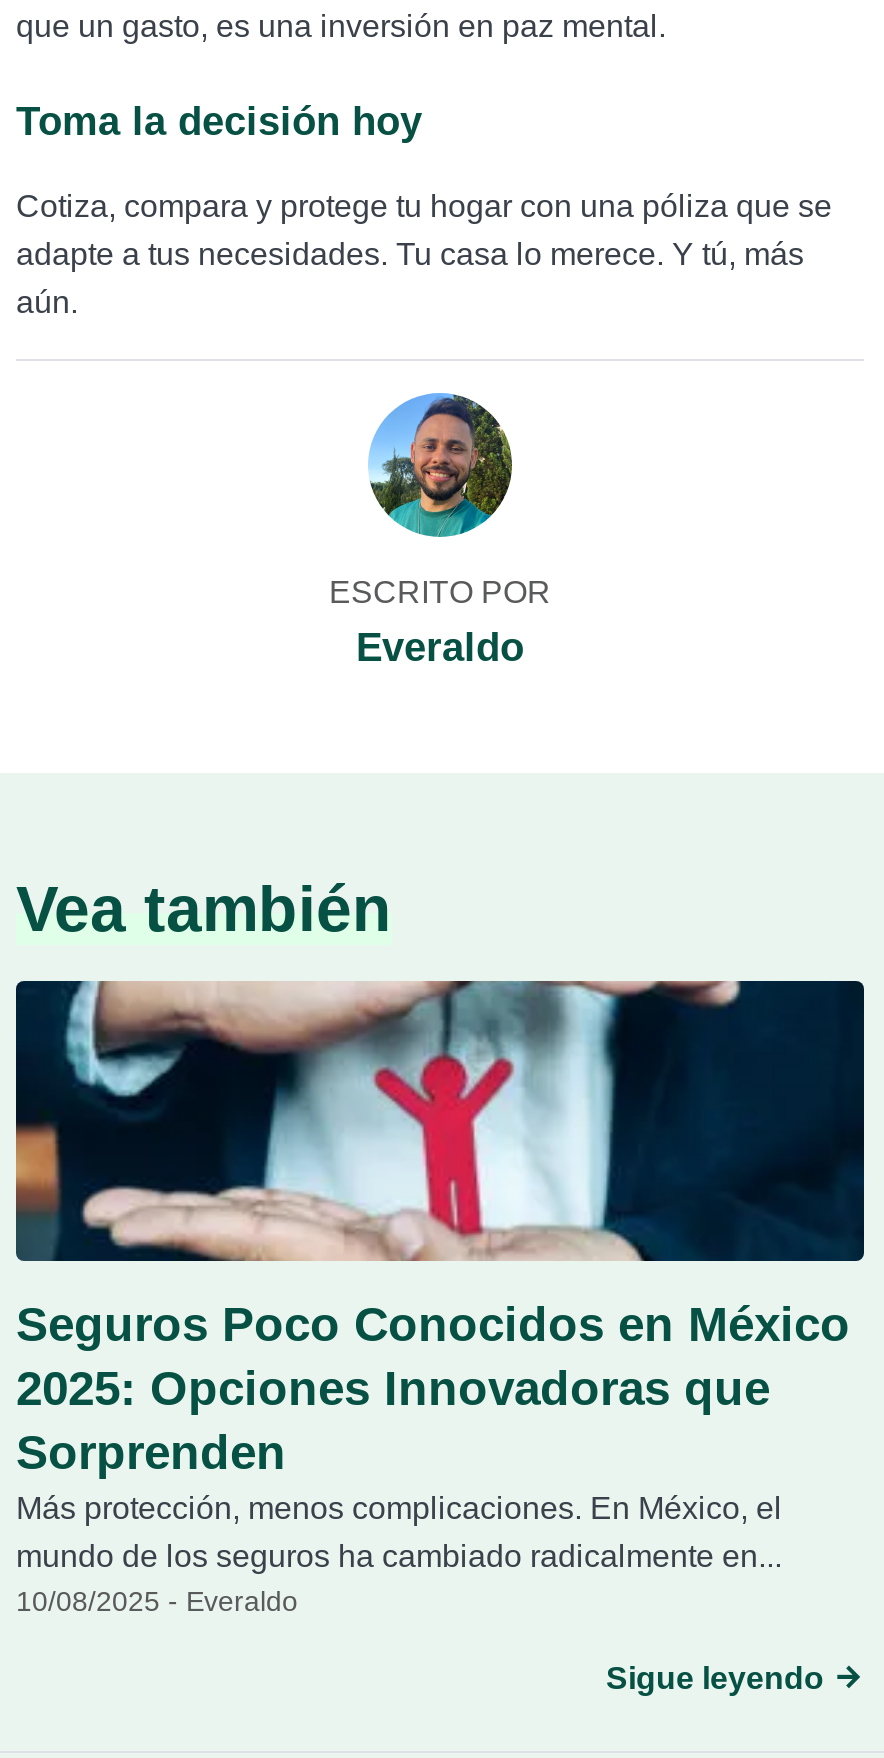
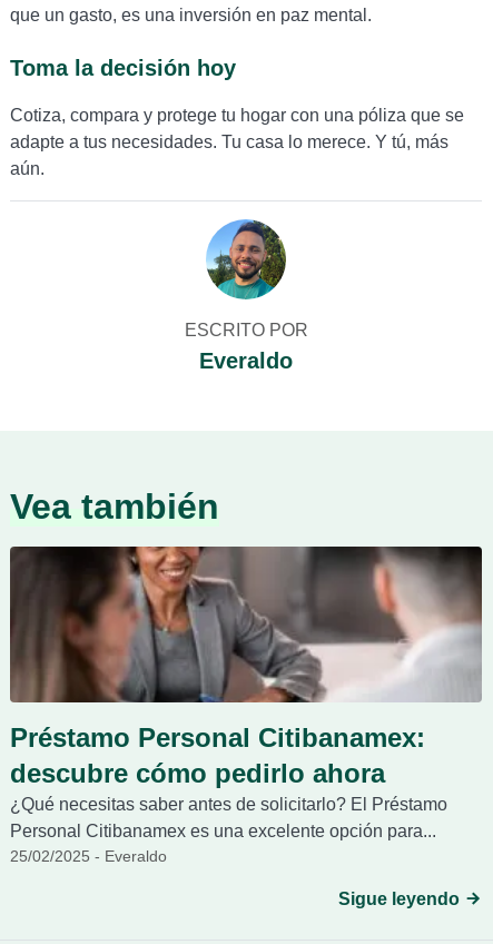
[14,979,864,1617] [image] | Seguros Poco Conocidos en México | 2025: Opciones Innovadoras que | Sorprenden | Más protección, menos complicaciones. En México, el | mundo de los seguros ha cambiado radicalmente en... | 10/08/2025 - Everaldo -> [10,545,483,865] [image] | Préstamo Personal Citibanamex: | descubre cómo pedirlo ahora | ¿Qué necesitas saber antes de solicitarlo? El Préstamo | Personal Citibanamex es una excelente opción para... | 25/02/2025 - Everaldo

